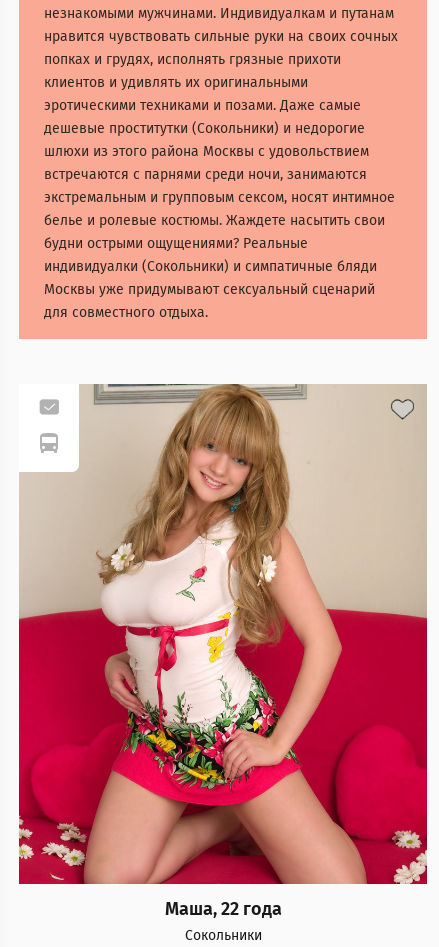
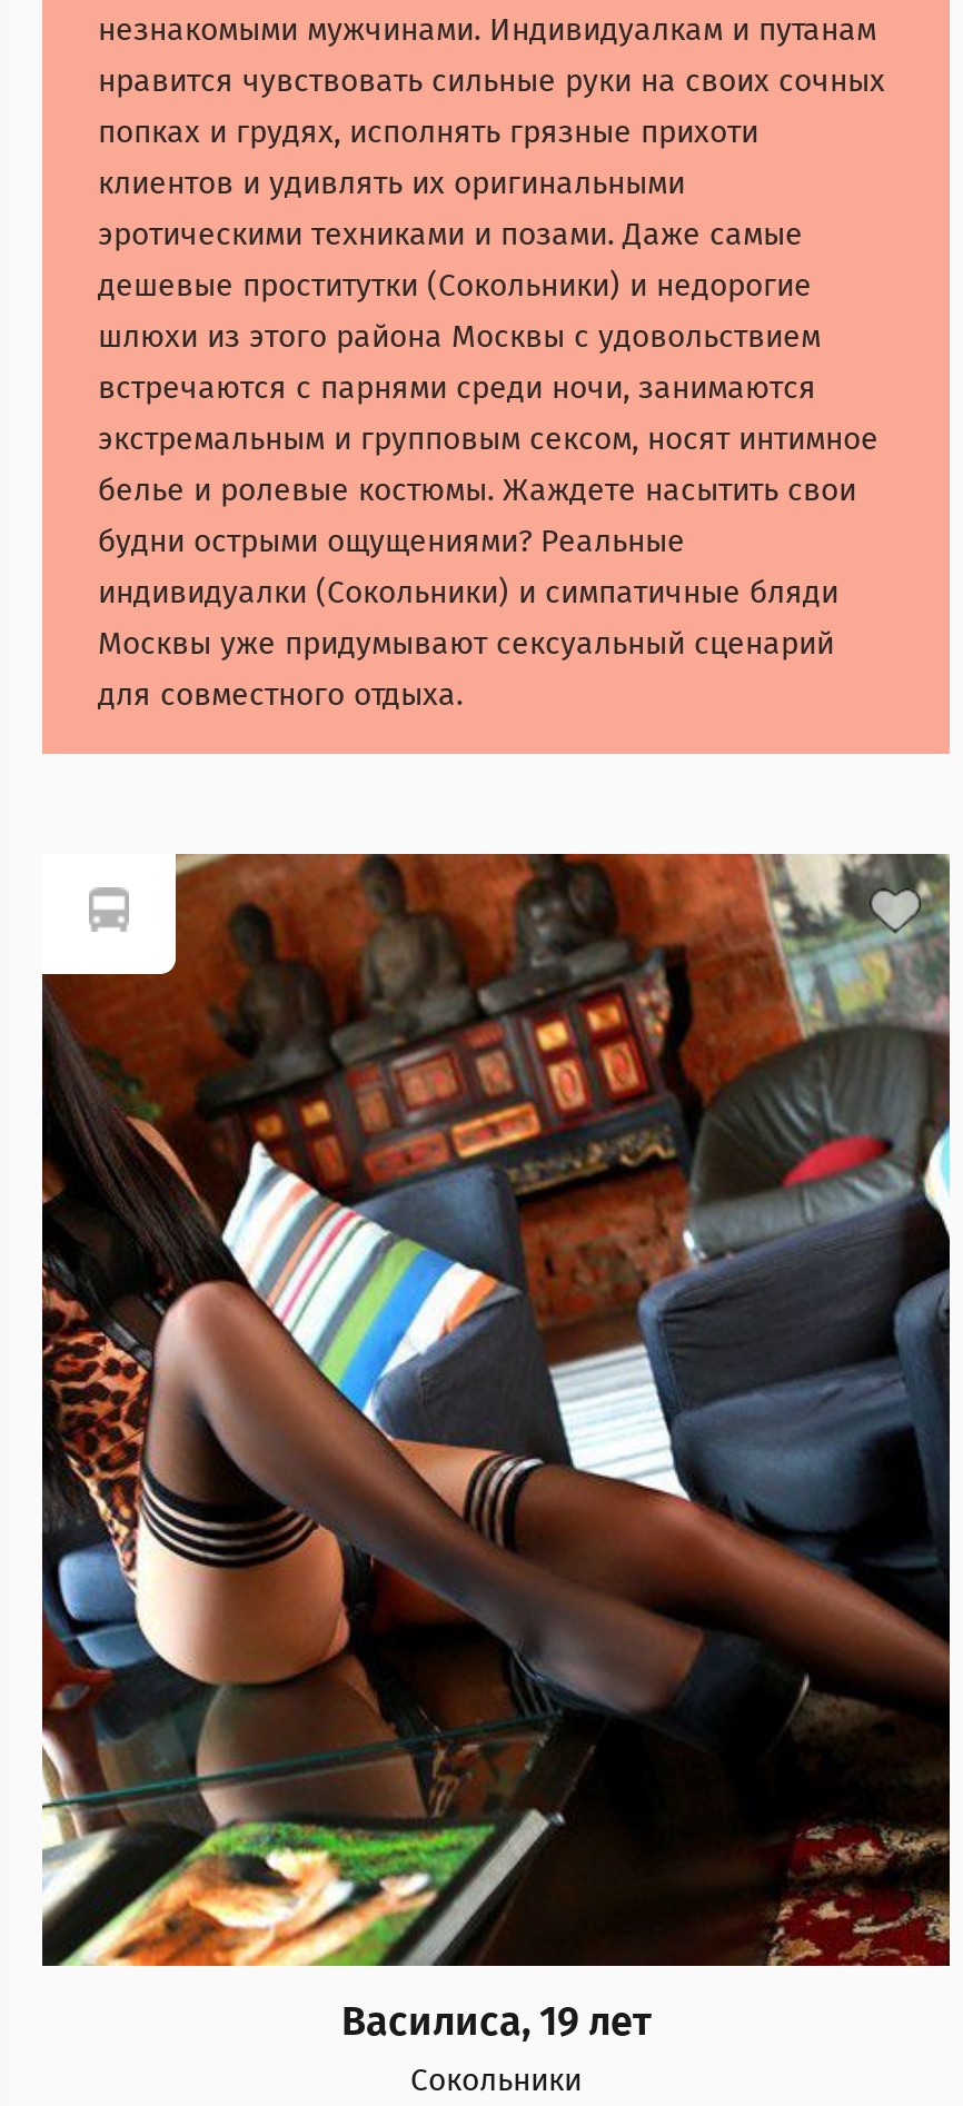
[18,384,428,920] [image] | Маша, 22 года -> [40,852,952,2046] [image] | Василиса, 19 лет

